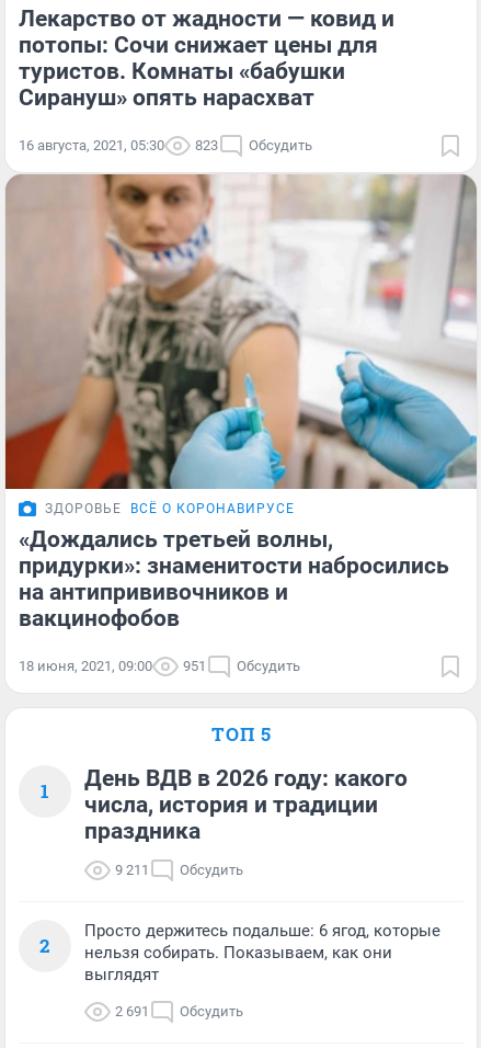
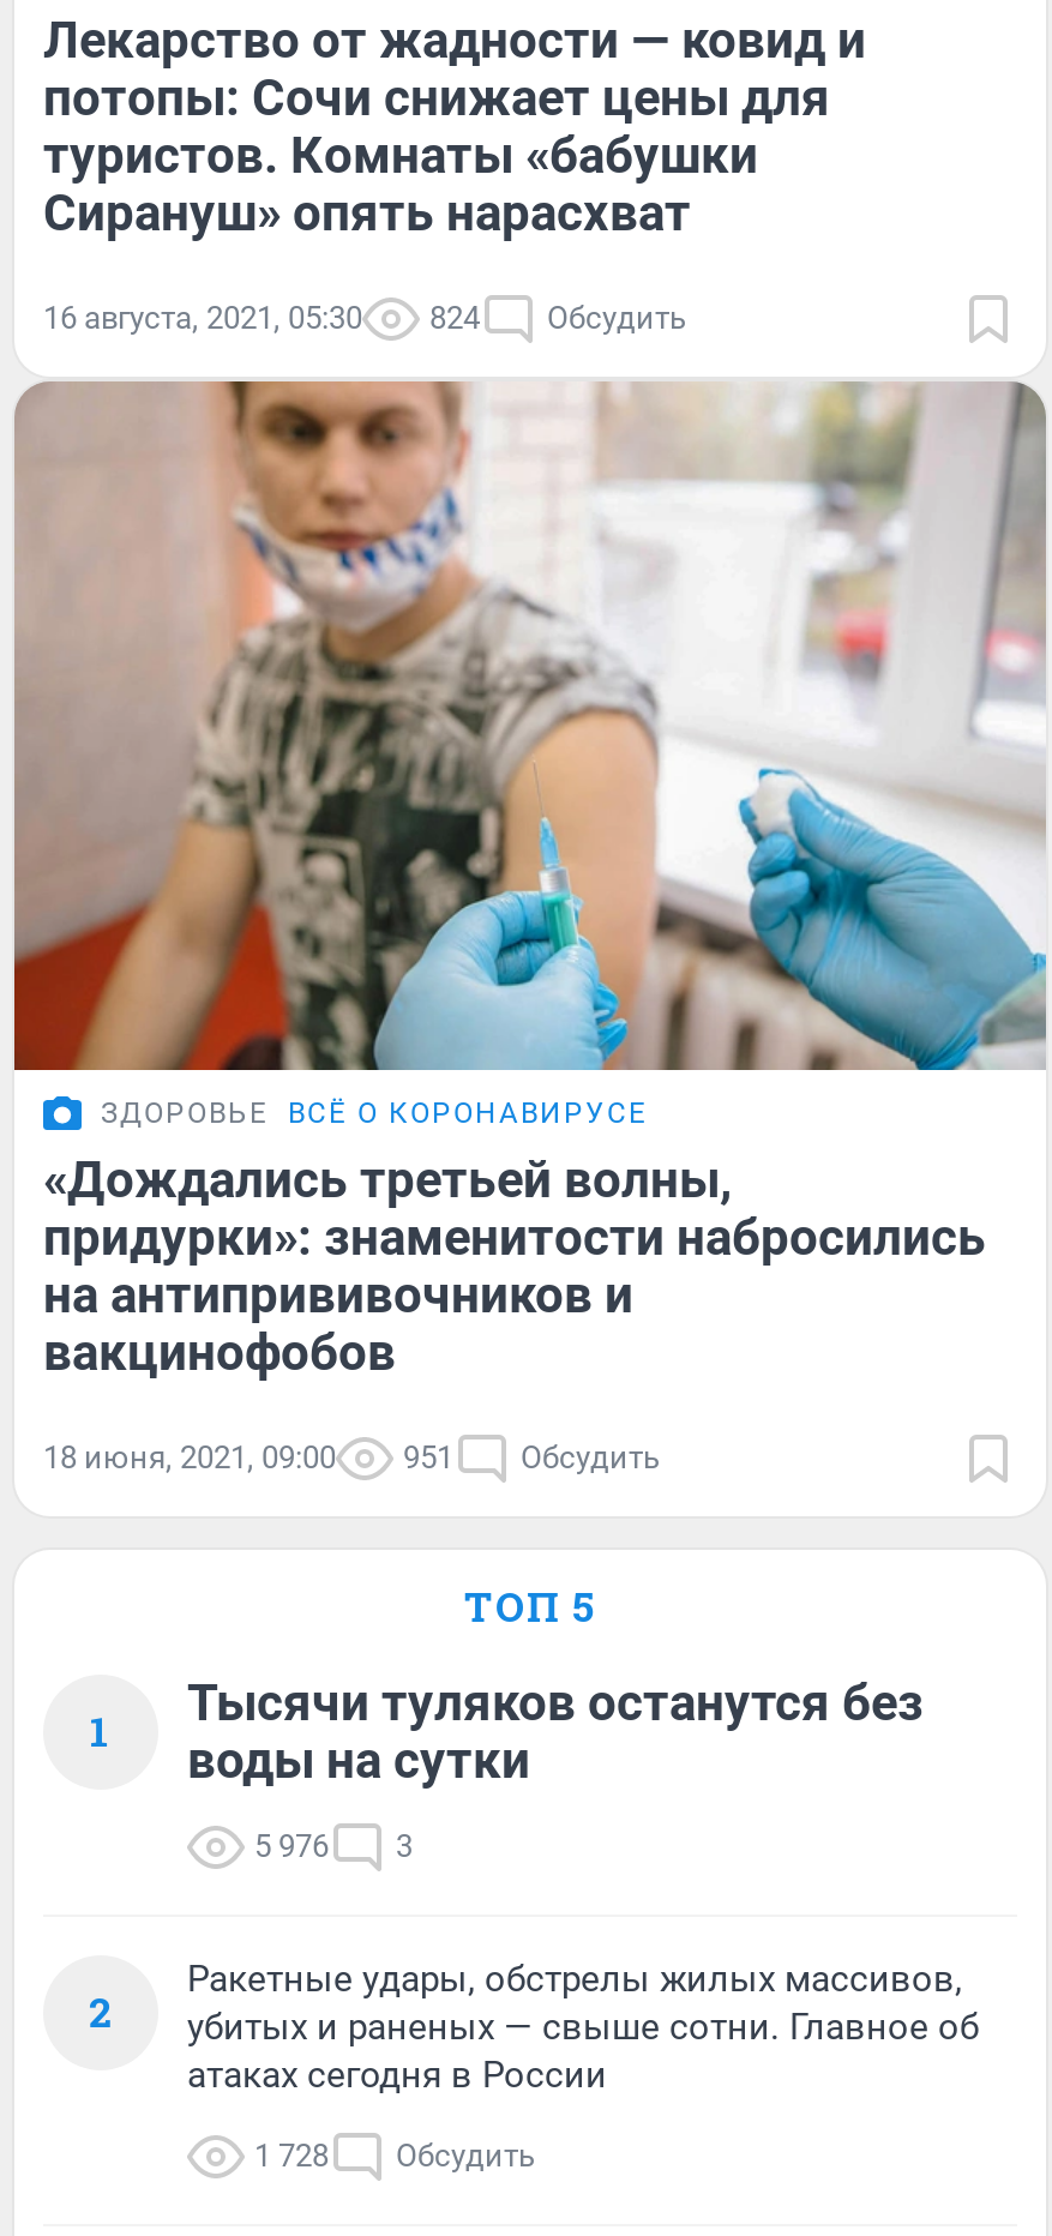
[19,137,312,153] 16 августа, 2021, 05:30 823 Обсудить -> [43,300,686,336] 16 августа, 2021, 05:30 824 Обсудить
[84,765,408,844] День ВДВ в 2026 году: какого | числа, история и традиции | праздника -> [187,1673,924,1789] Тысячи туляков останутся без | воды на сутки
[115,861,243,878] 9 211 | Обсудить -> [254,1827,413,1863] 5 976 | 3
[84,920,440,984] Просто держитесь подальше: 6 ягод, которые | нельзя собирать. Показываем, как они | выглядят -> [187,1956,979,2096] Ракетные удары, обстрелы жилых массивов, | убитых и раненых — свыше сотни. Главное об | атаках сегодня в России
[115,1003,243,1019] 2 691 Обсудить -> [254,2136,535,2172] 1 728 Обсудить

